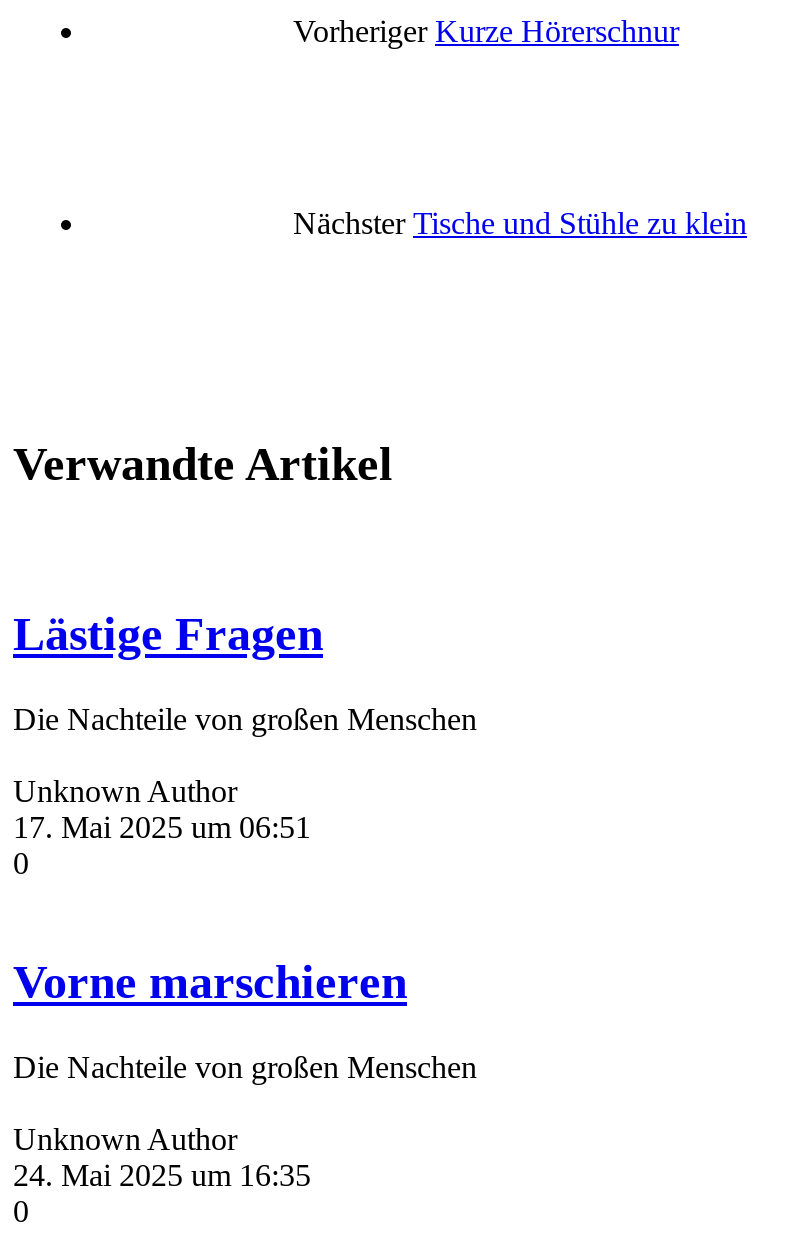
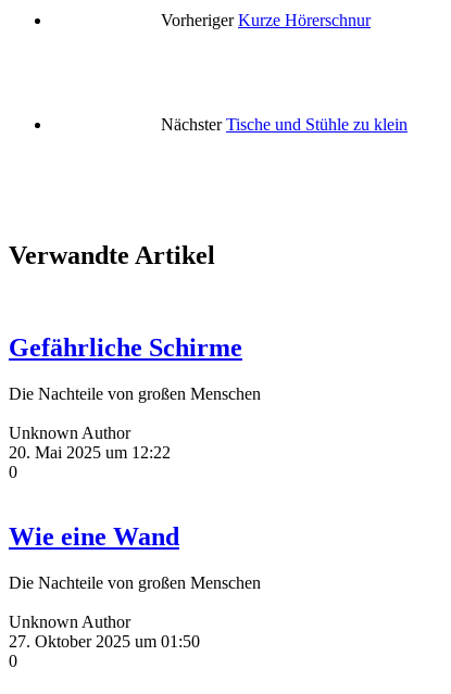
[13,607,323,659] Lästige Fragen -> [9,333,242,361] Gefährliche Schirme
[13,809,311,843] 17. Mai 2025 um 06:51 -> [9,443,171,461] 20. Mai 2025 um 12:22
[13,957,407,1009] Vorne marschieren -> [9,523,179,551] Wie eine Wand
[13,1159,311,1193] 24. Mai 2025 um 16:35 -> [9,632,200,651] 27. Oktober 2025 um 01:50

